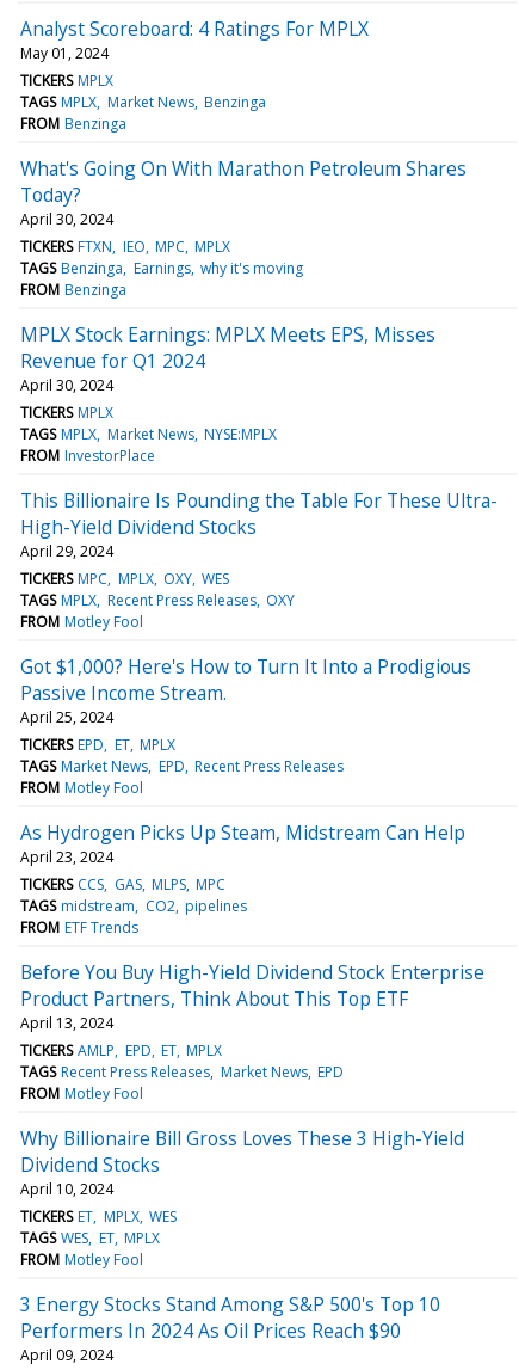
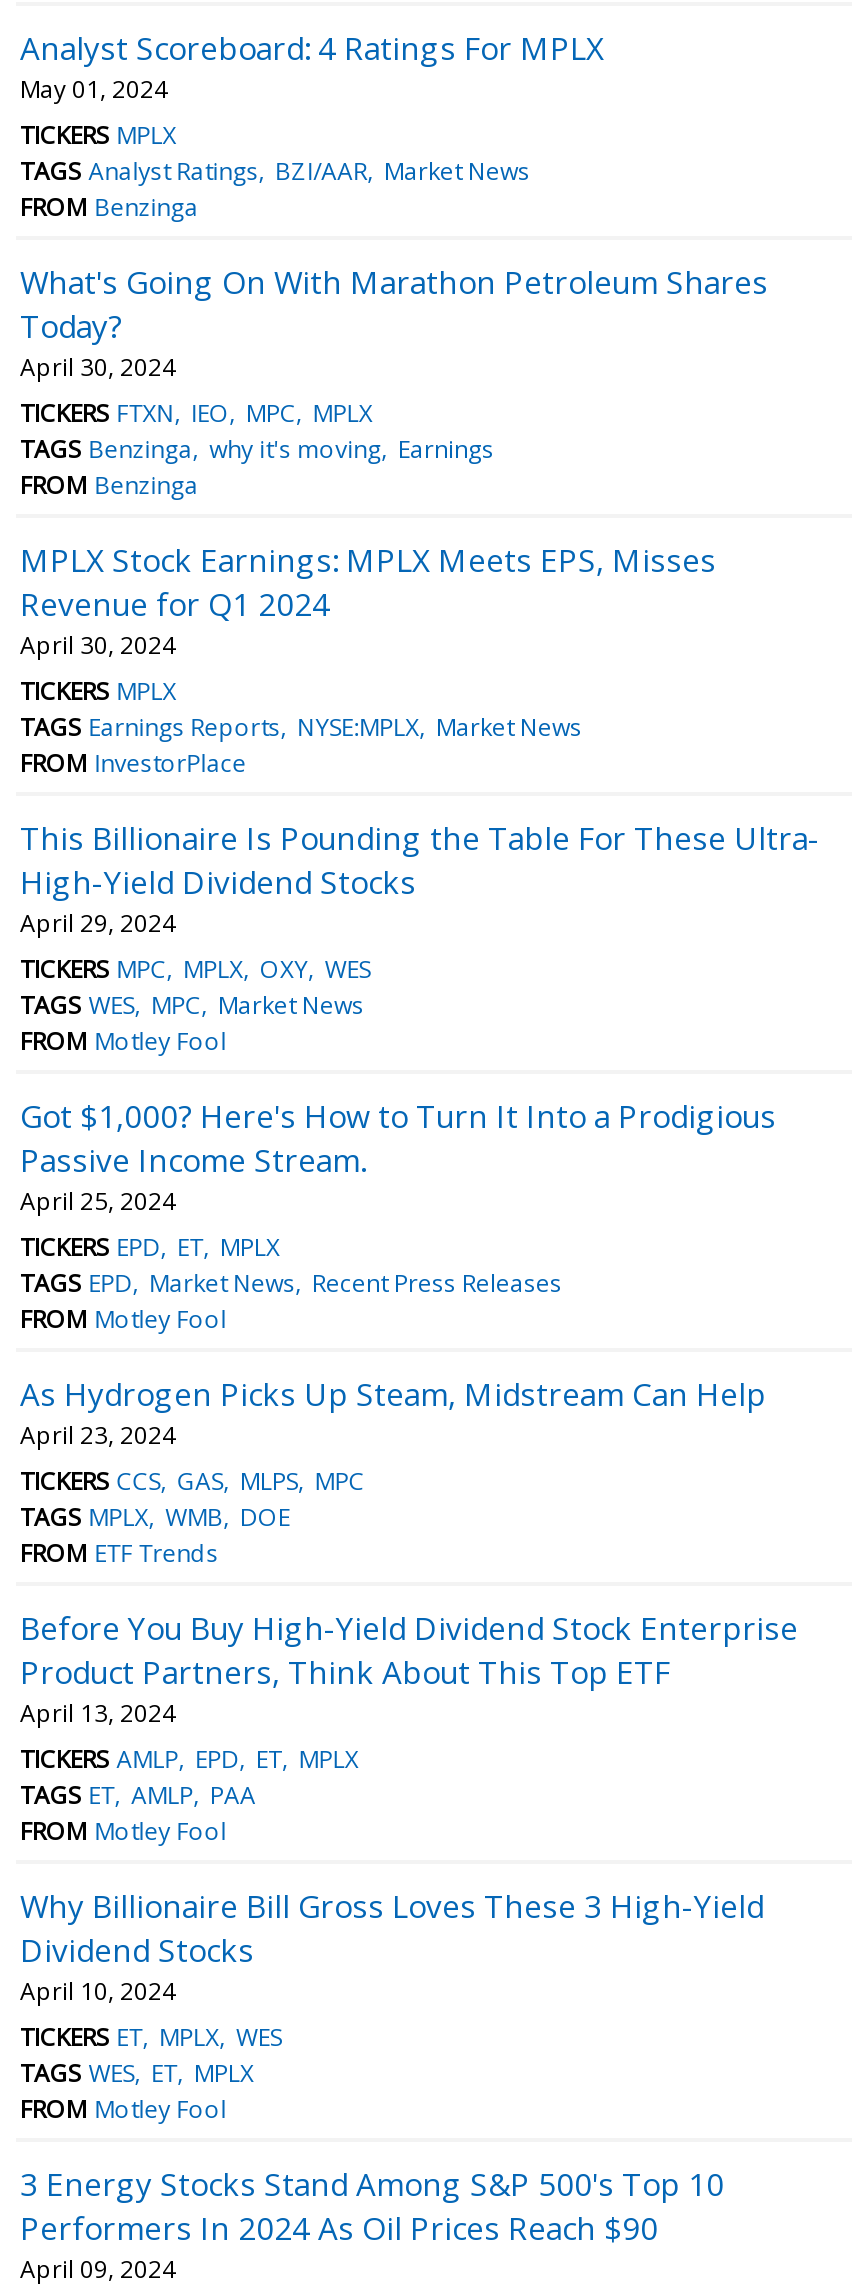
[20,92,266,112] TAGS MPLX Market News Benzinga -> [20,154,530,188] TAGS Analyst Ratings BZI/AAR Market News
[20,258,303,278] TAGS Benzinga Earnings why it's moving -> [20,432,494,466] TAGS Benzinga why it's moving Earnings
[20,424,277,444] TAGS MPLX Market News NYSE:MPLX -> [20,710,582,744] TAGS Earnings Reports NYSE:MPLX Market News
[20,590,295,610] TAGS MPLX Recent Press Releases OXY -> [20,988,364,1022] TAGS WES MPC Market News
[20,756,343,776] TAGS Market News EPD Recent Press Releases -> [20,1266,562,1300] TAGS EPD Market News Recent Press Releases
[20,896,247,916] TAGS midstream CO2 pipelines -> [20,1500,290,1534] TAGS MPLX WMB DOE
[20,1062,343,1082] TAGS Recent Press Releases Market News EPD -> [20,1778,256,1812] TAGS ET AMLP PAA

